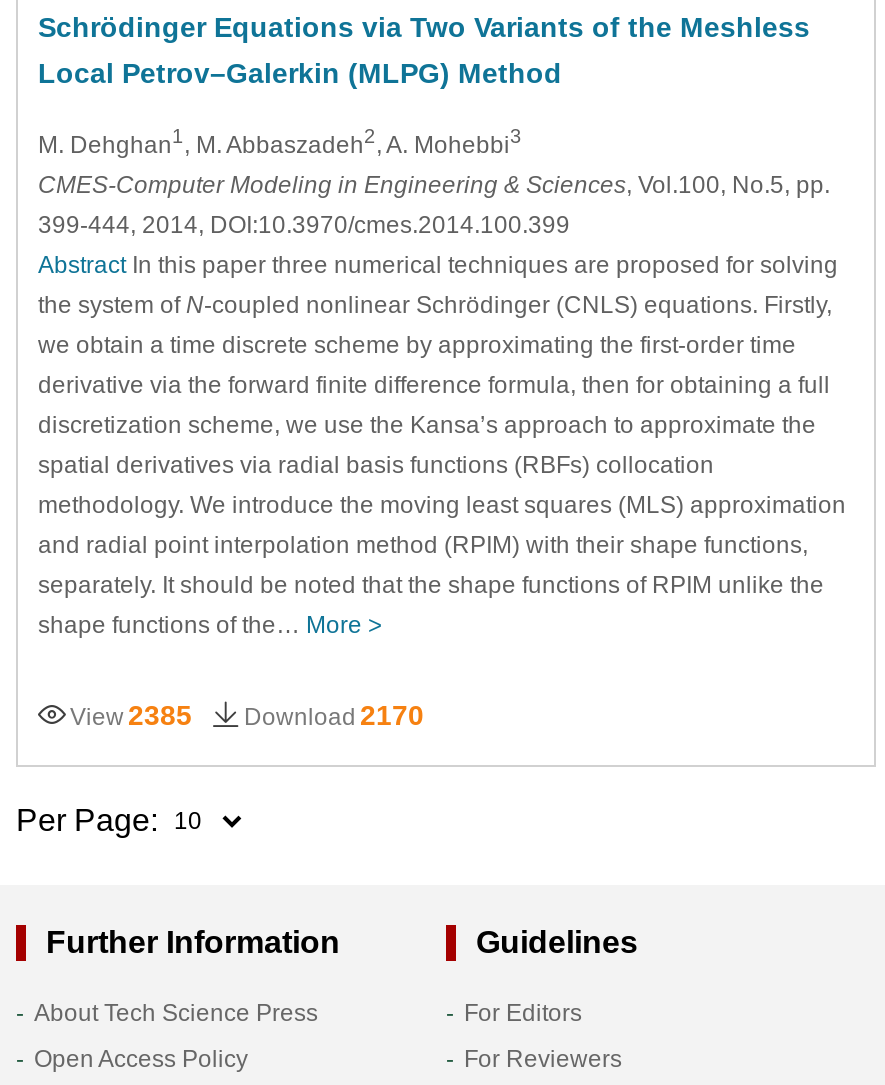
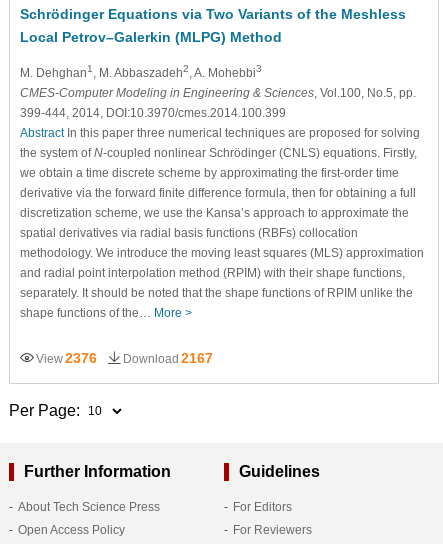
[70,698,192,730] View 2385 -> [36,349,97,365] View 2376
[244,698,424,730] Download 2170 -> [123,349,213,365] Download 2167

